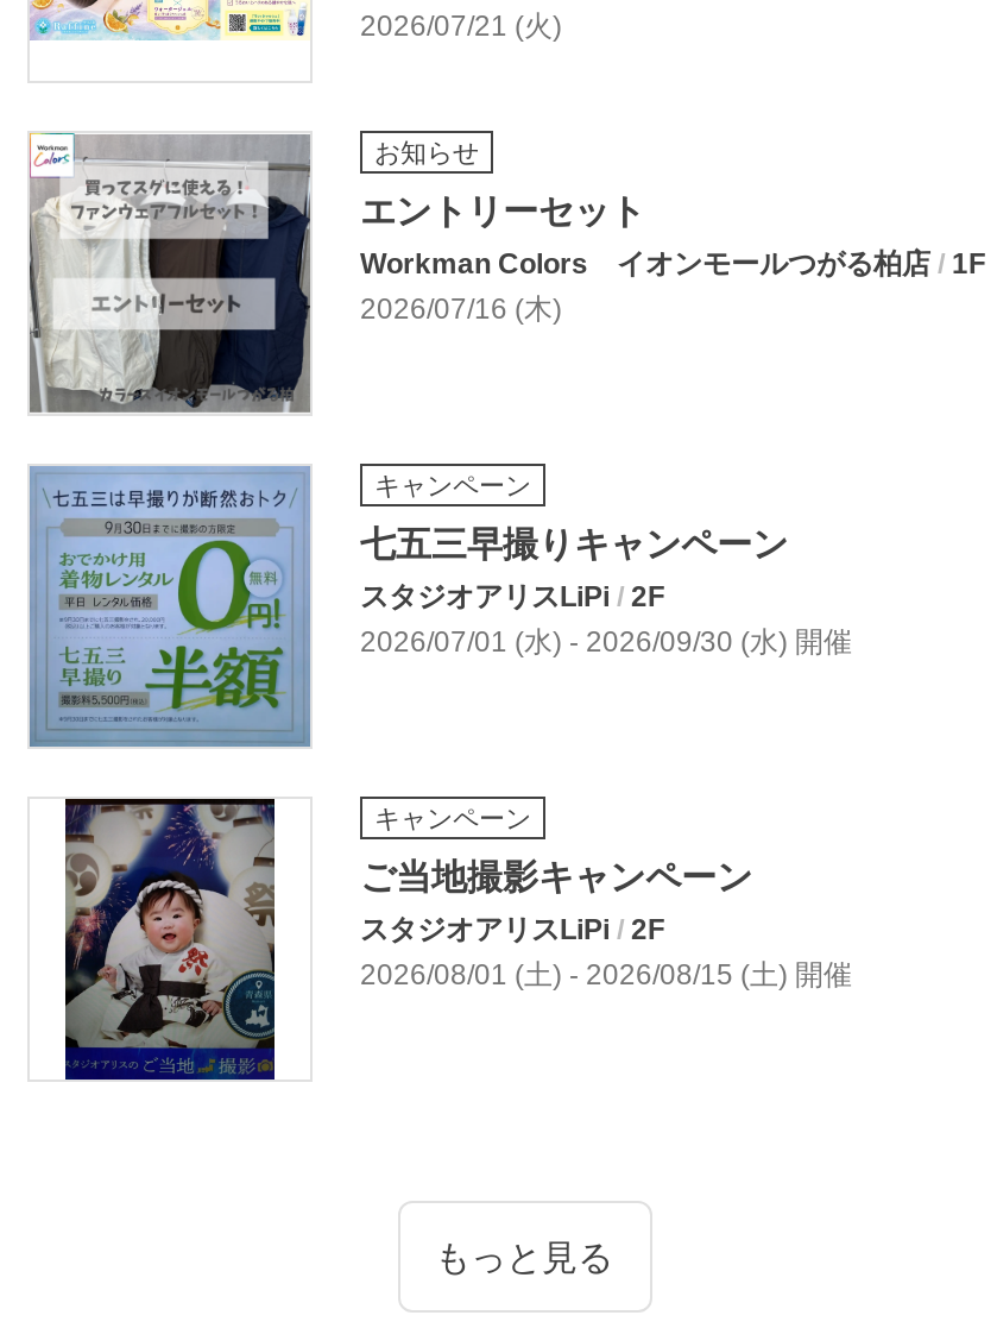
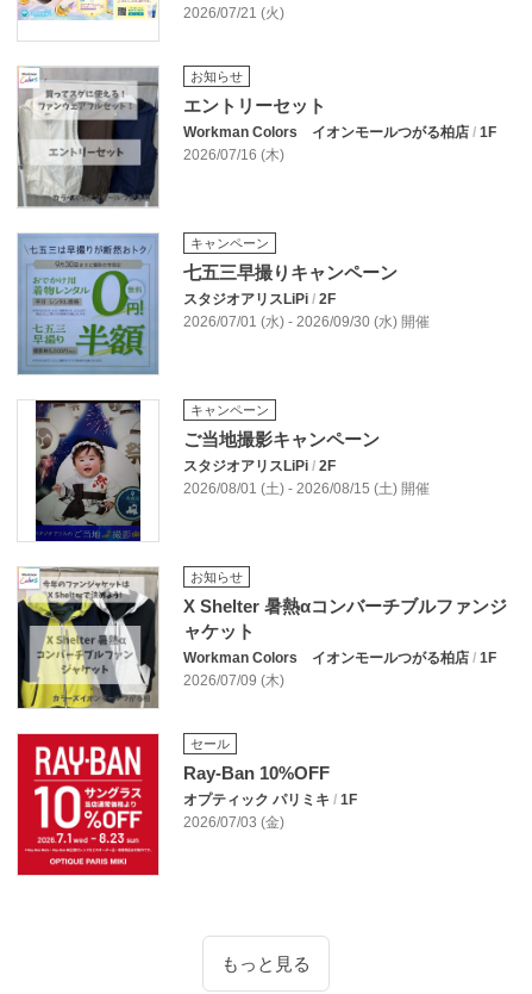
none -> [17,567,507,709] [image] | お知らせ | X Shelter 暑熱αコンバーチブルファンジ | ャケット | Workman Colors イオンモールつがる柏店 / 1F | 2026/07/09 (木)
none -> [17,733,357,876] [image] | セール | Ray-Ban 10%OFF | オプティック パリミキ / 1F | 2026/07/03 (金)

